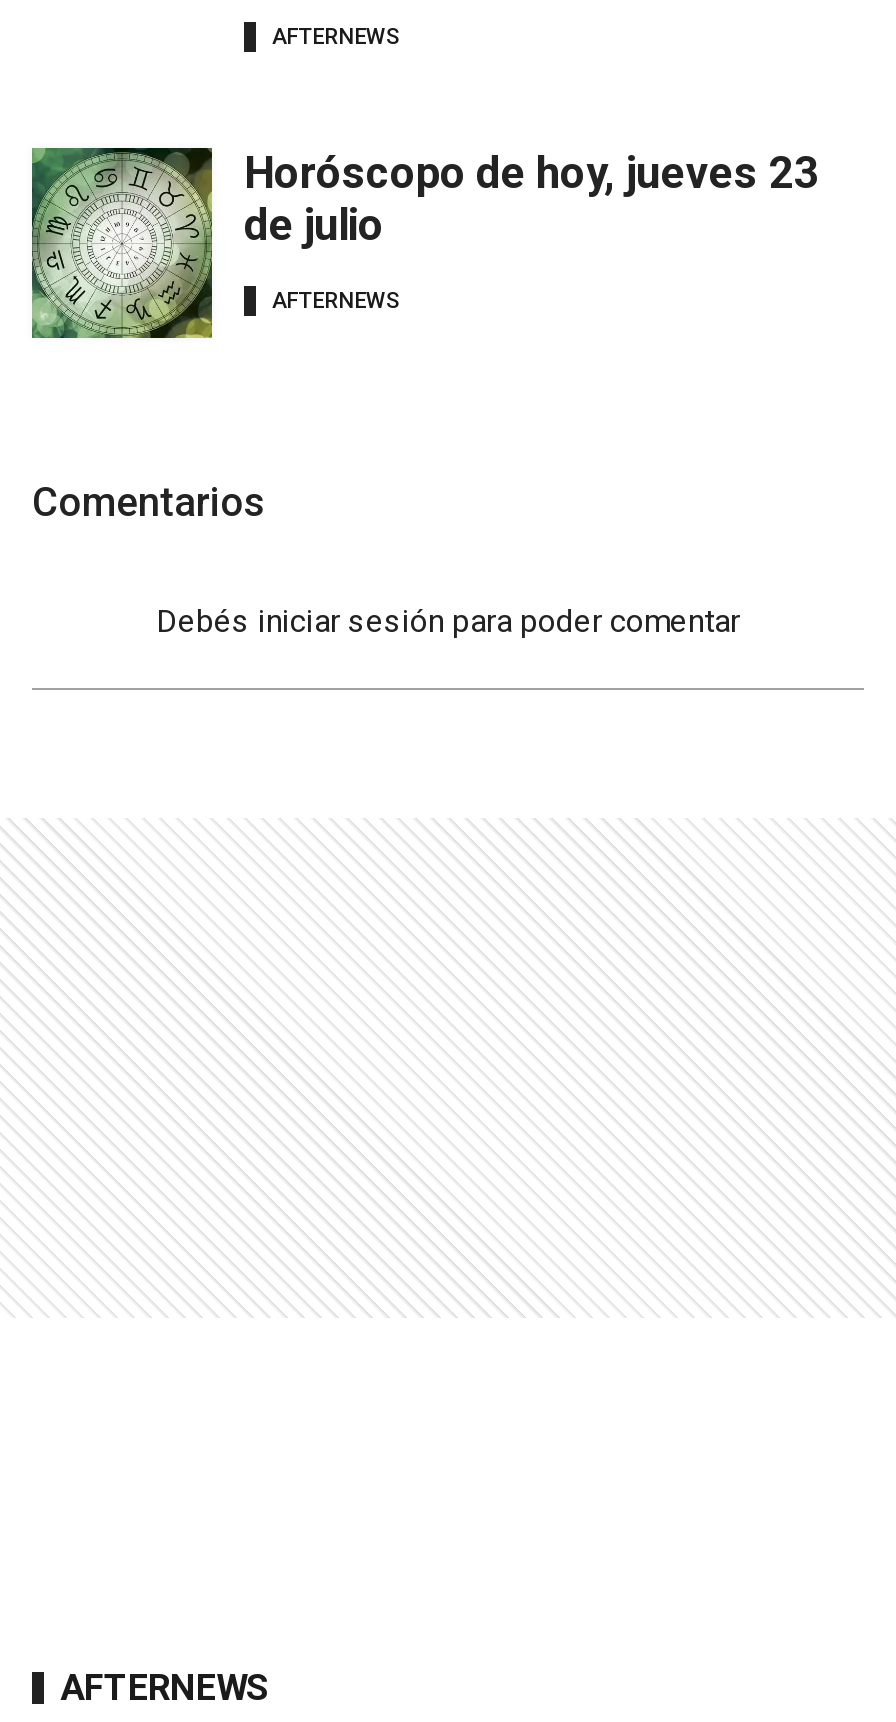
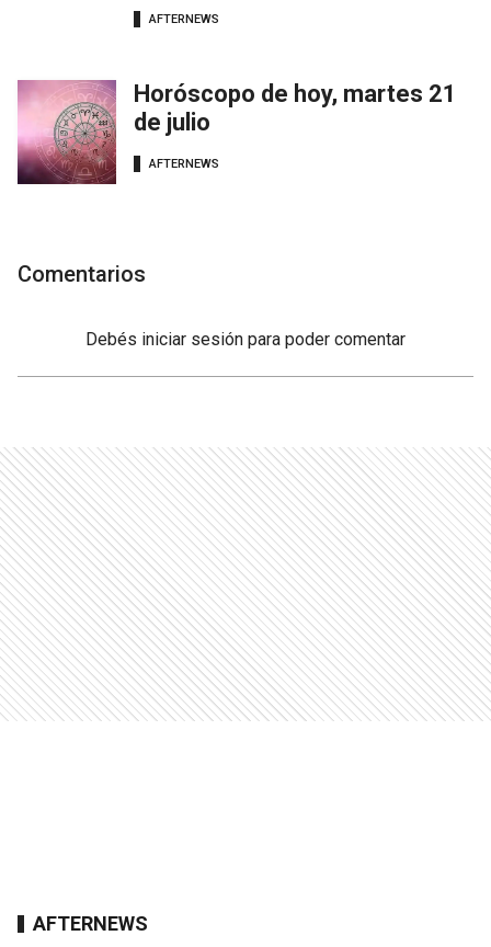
[30,146,820,340] [image] | Horóscopo de hoy, jueves 23 -> [16,79,457,185] [image] | Horóscopo de hoy, martes 21

